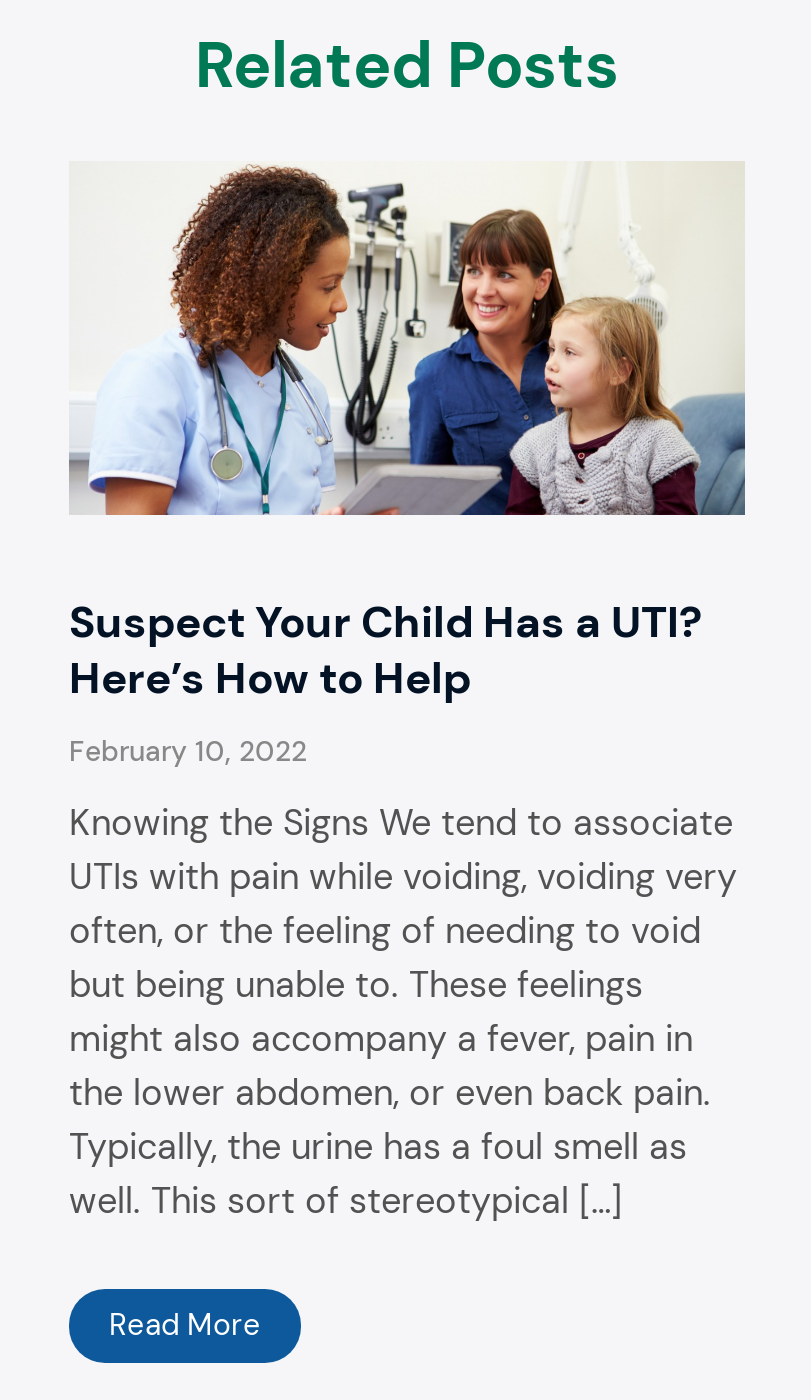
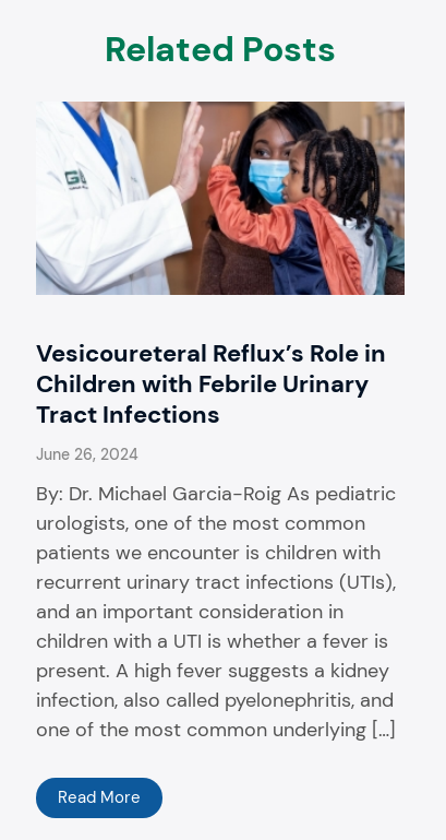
[69,161,747,769] [image] | Suspect Your Child Has a UTI? | Here’s How to Help | February 10, 2022 -> [36,100,406,464] [image] | Vesicoureteral Reflux’s Role in | Children with Febrile Urinary | Tract Infections | June 26, 2024
[69,799,737,1225] Knowing the Signs We tend to associate | UTIs with pain while voiding, voiding very | often, or the feeling of needing to void | but being unable to. These feelings | might also accompany a fever, pain in | the lower abdomen, or even back pain. | Typically, the urine has a foul smell as | well. This sort of stereotypical […] -> [36,481,396,743] By: Dr. Michael Garcia-Roig As pediatric | urologists, one of the most common | patients we encounter is children with | recurrent urinary tract infections (UTIs), | and an important consideration in | children with a UTI is whether a fever is | present. A high fever suggests a kidney | infection, also called pyelonephritis, and | one of the most common underlying […]

